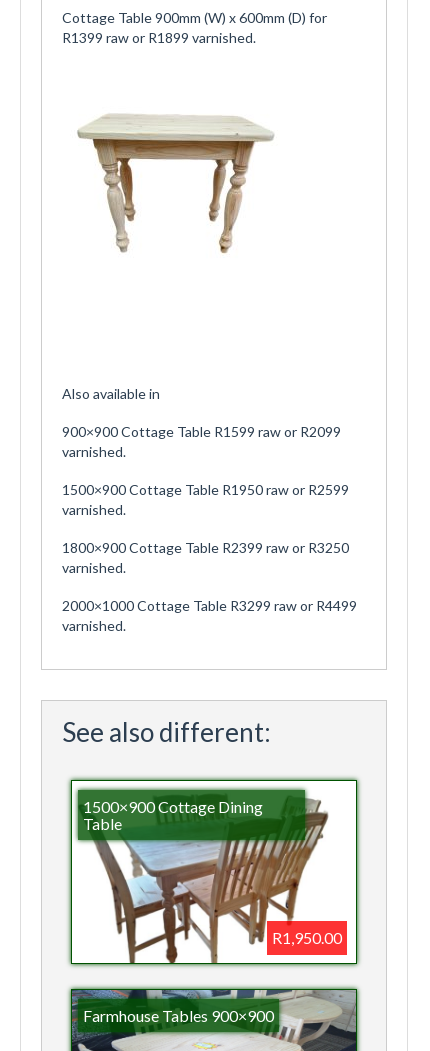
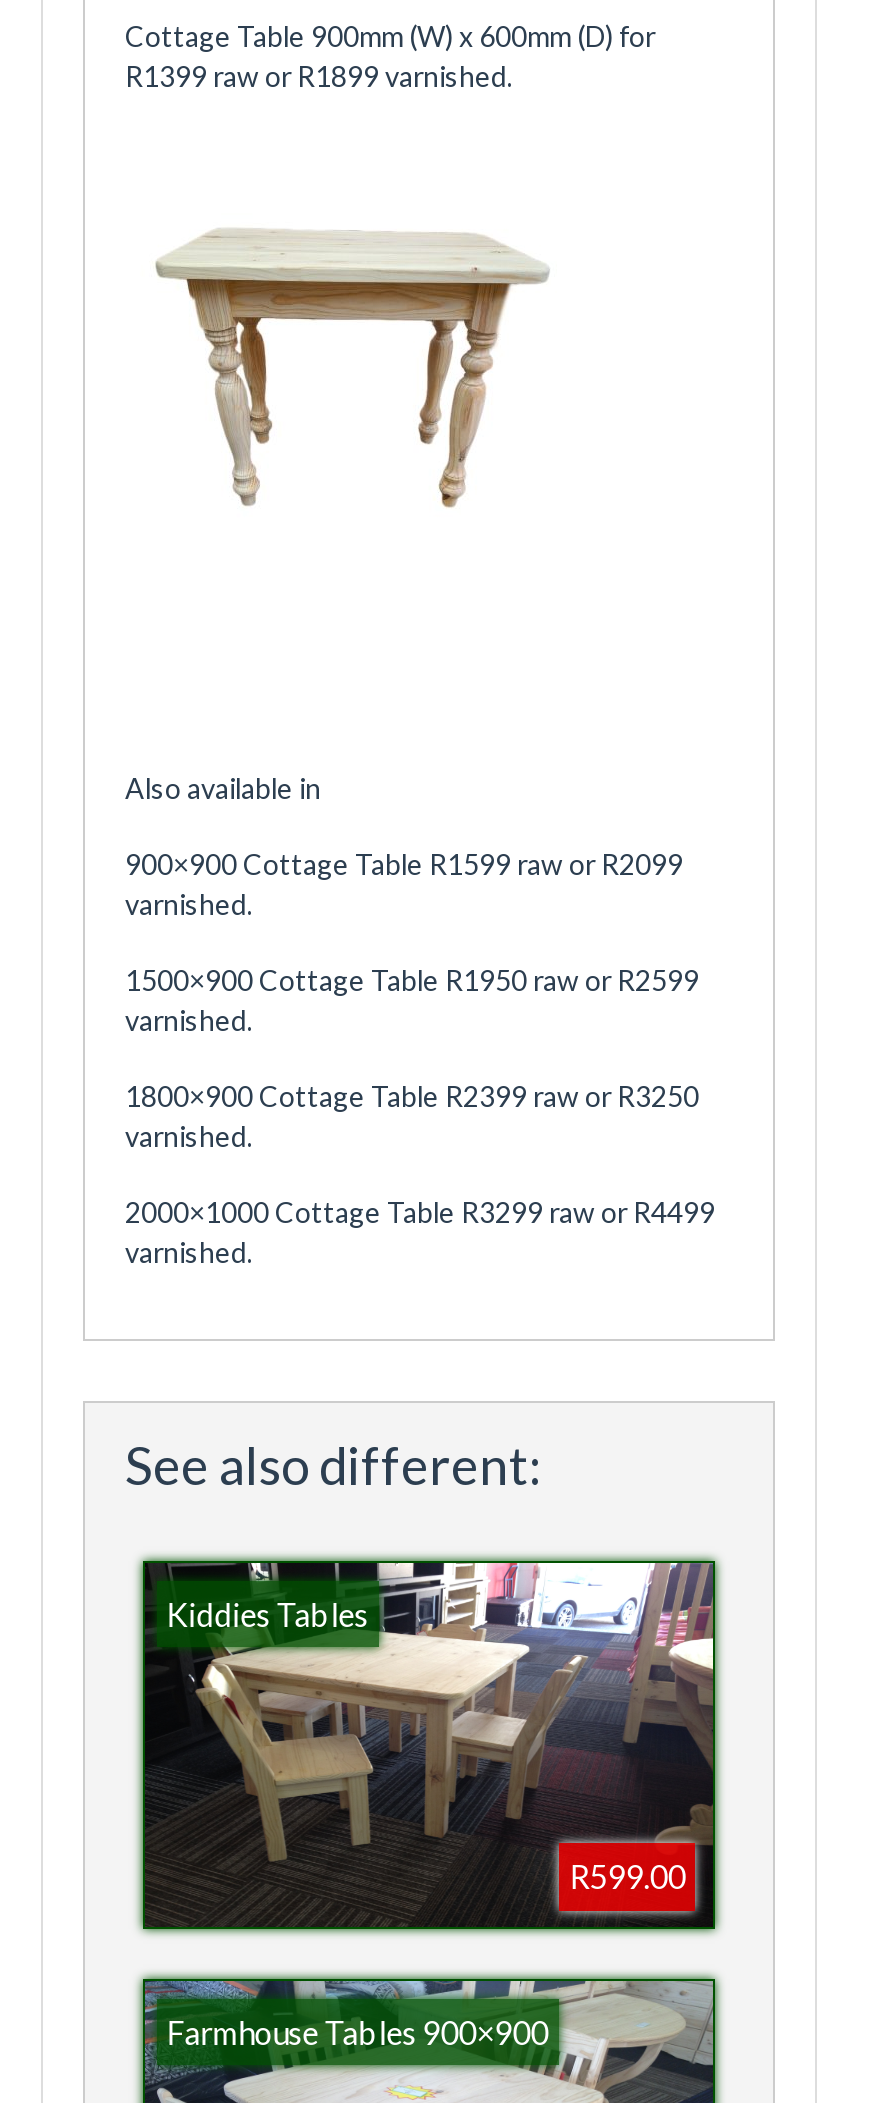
[72,781,356,964] [image] | 1500×900 Cottage Dining | Table -> [143,1561,715,1929] [image] | Kiddies Tables
[272,928,342,947] R1,950.00 -> [570,1858,686,1896] R599.00

